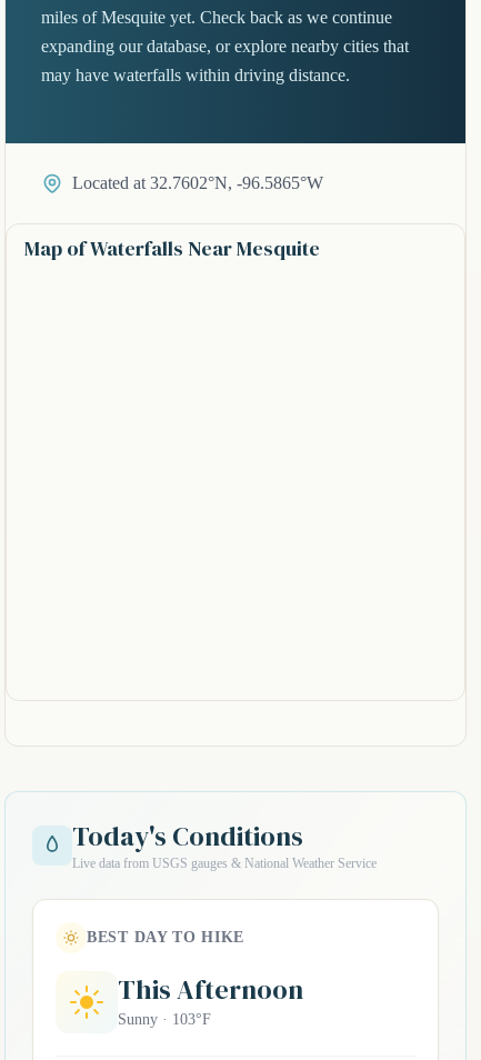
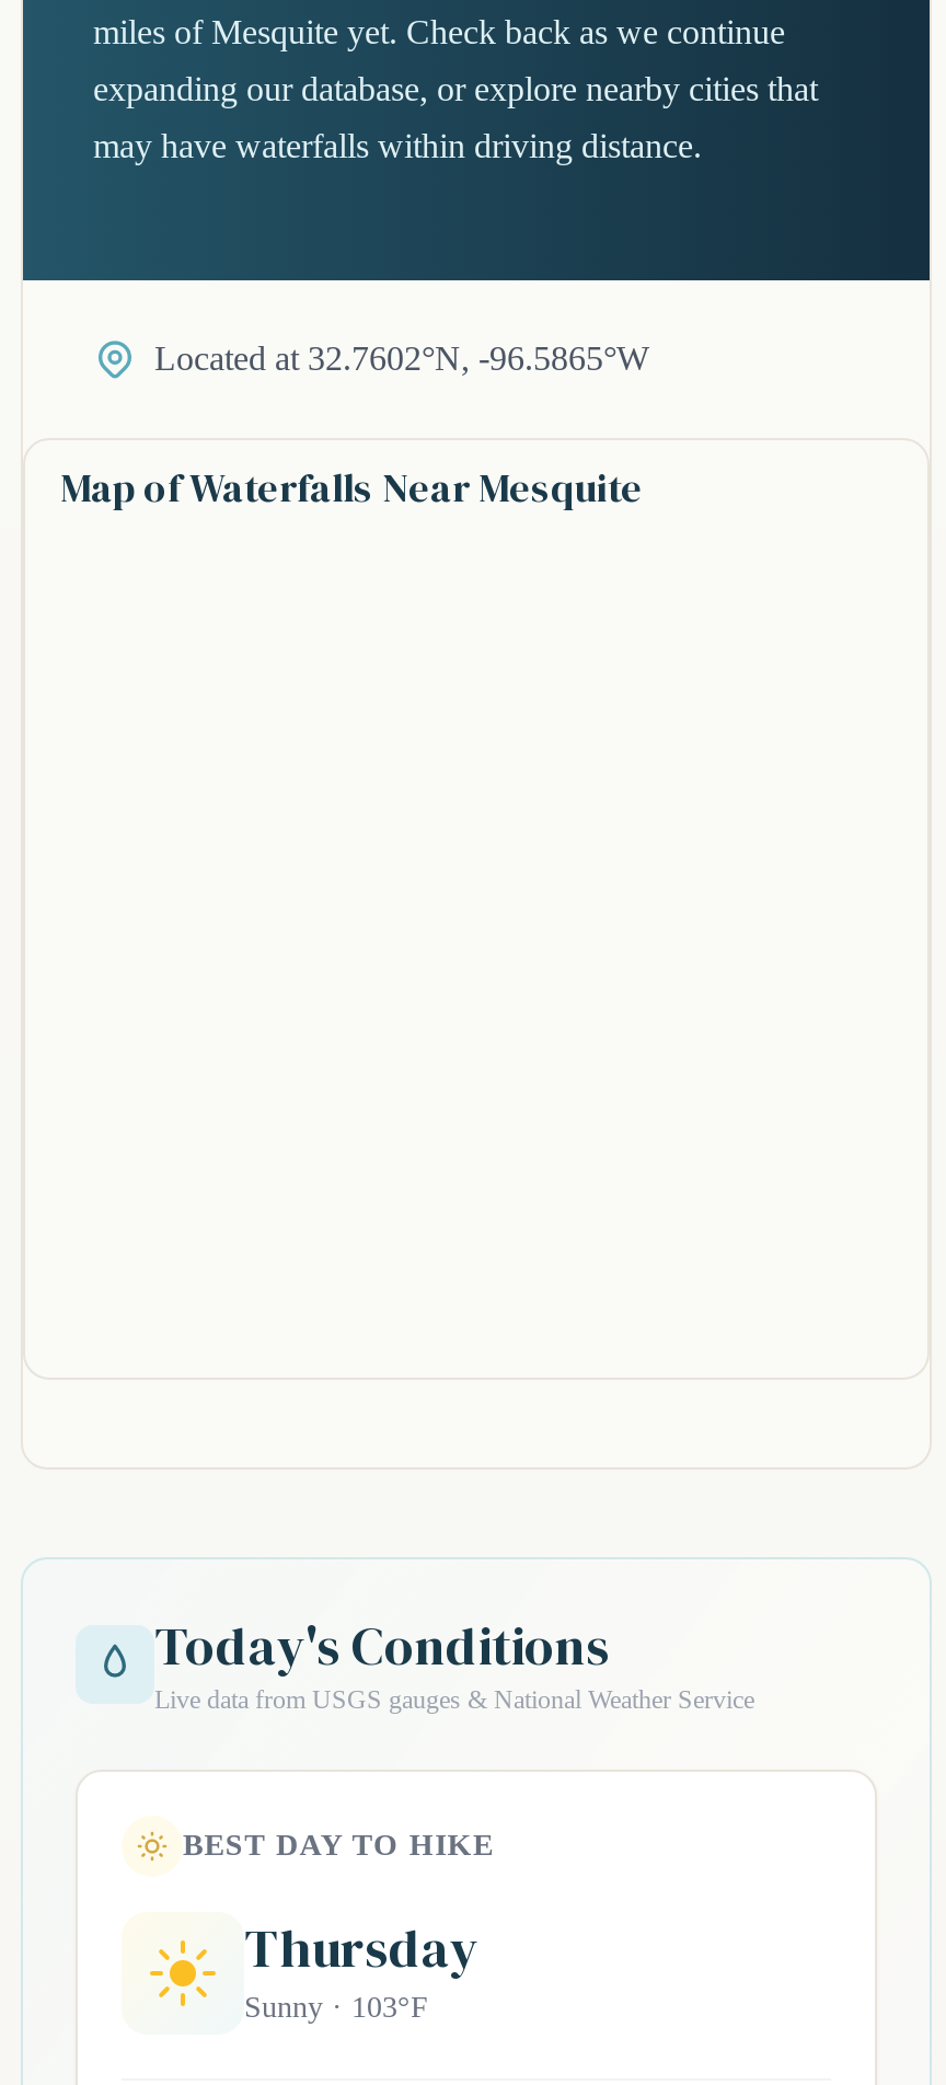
[118,971,303,1008] This Afternoon -> [244,1912,478,1984] Thursday

